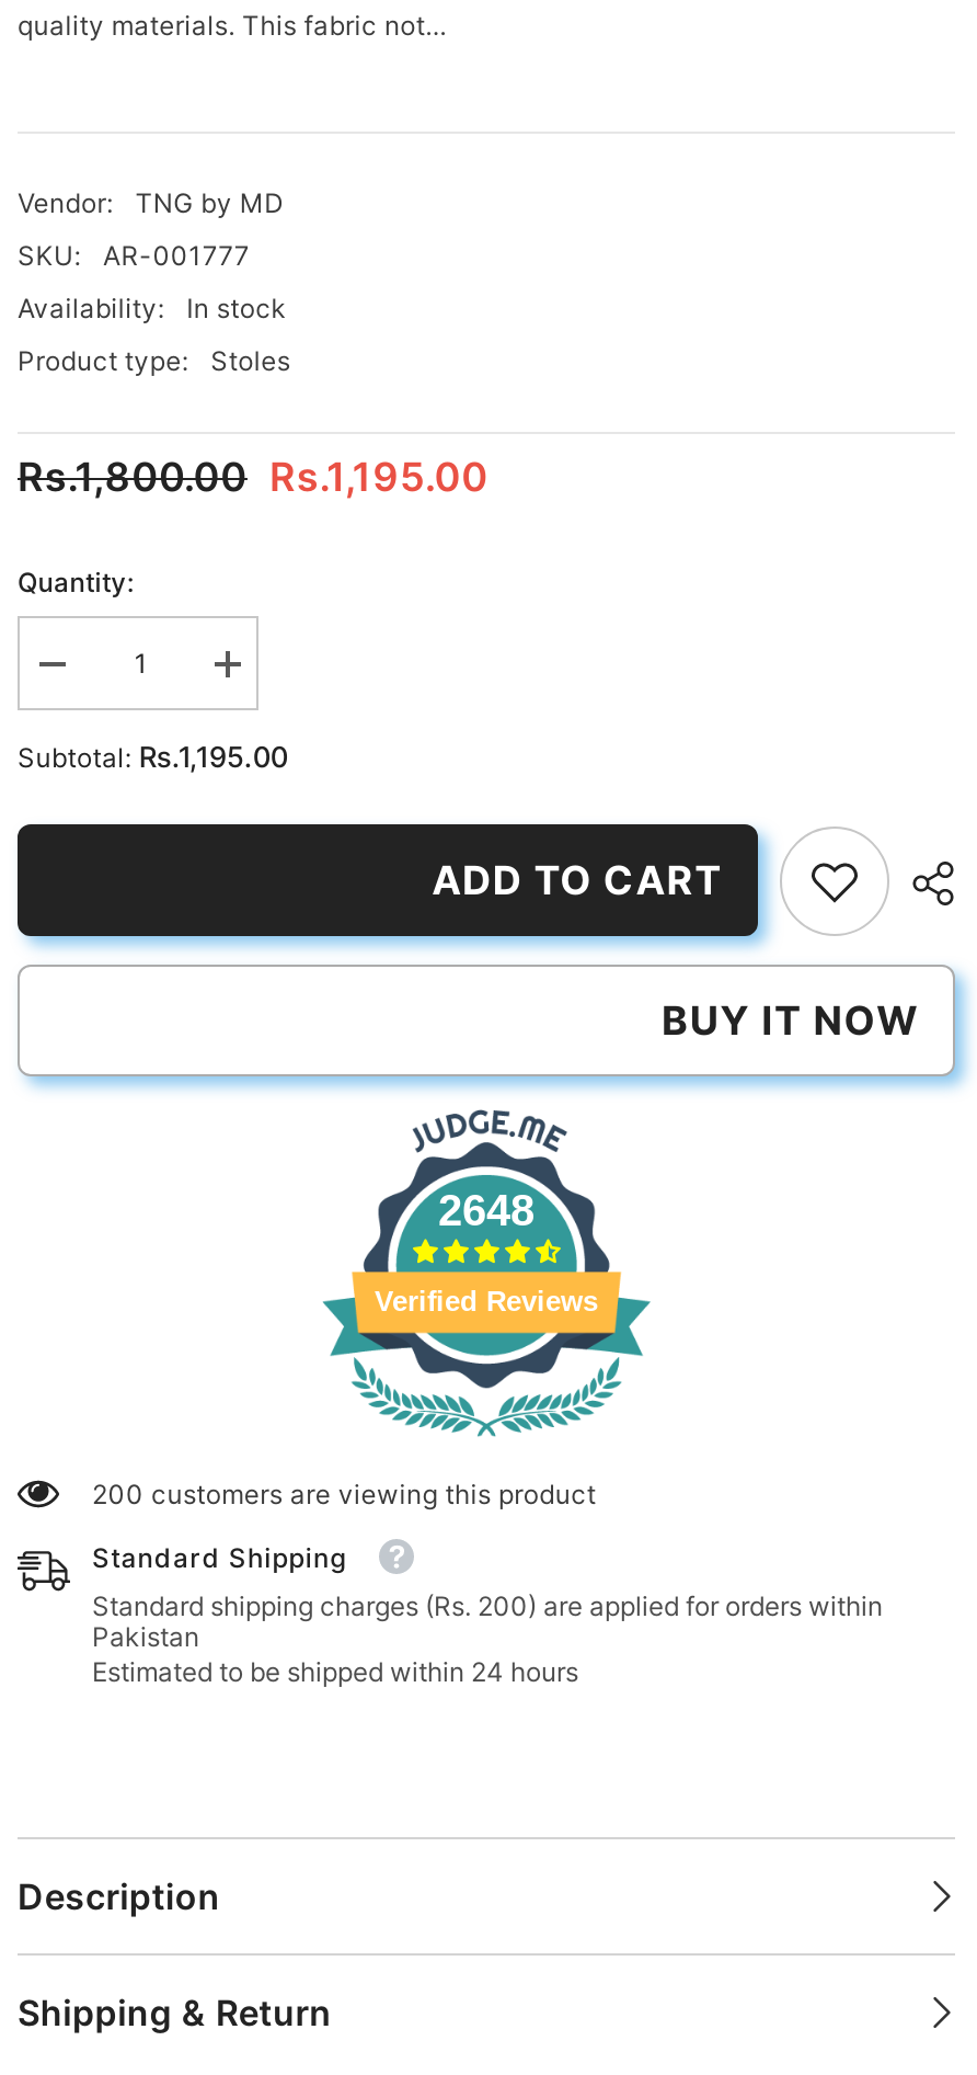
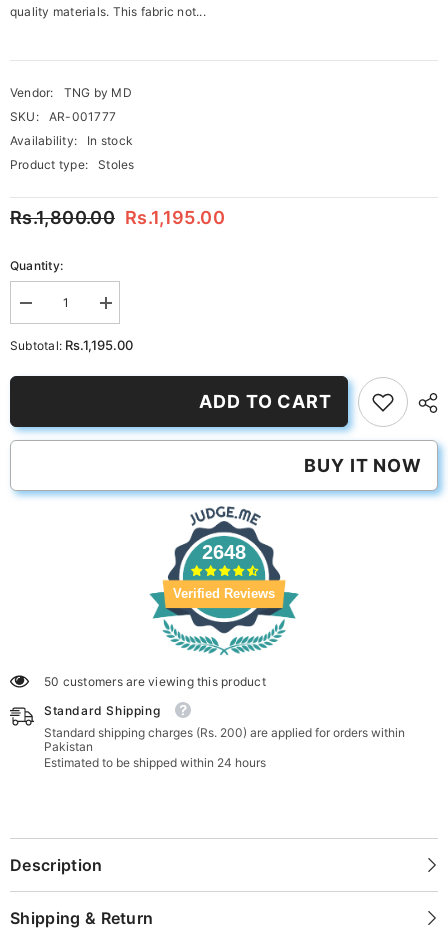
[92,1478,596,1511] 200 customers are viewing this product -> [44,674,266,689] 50 customers are viewing this product

